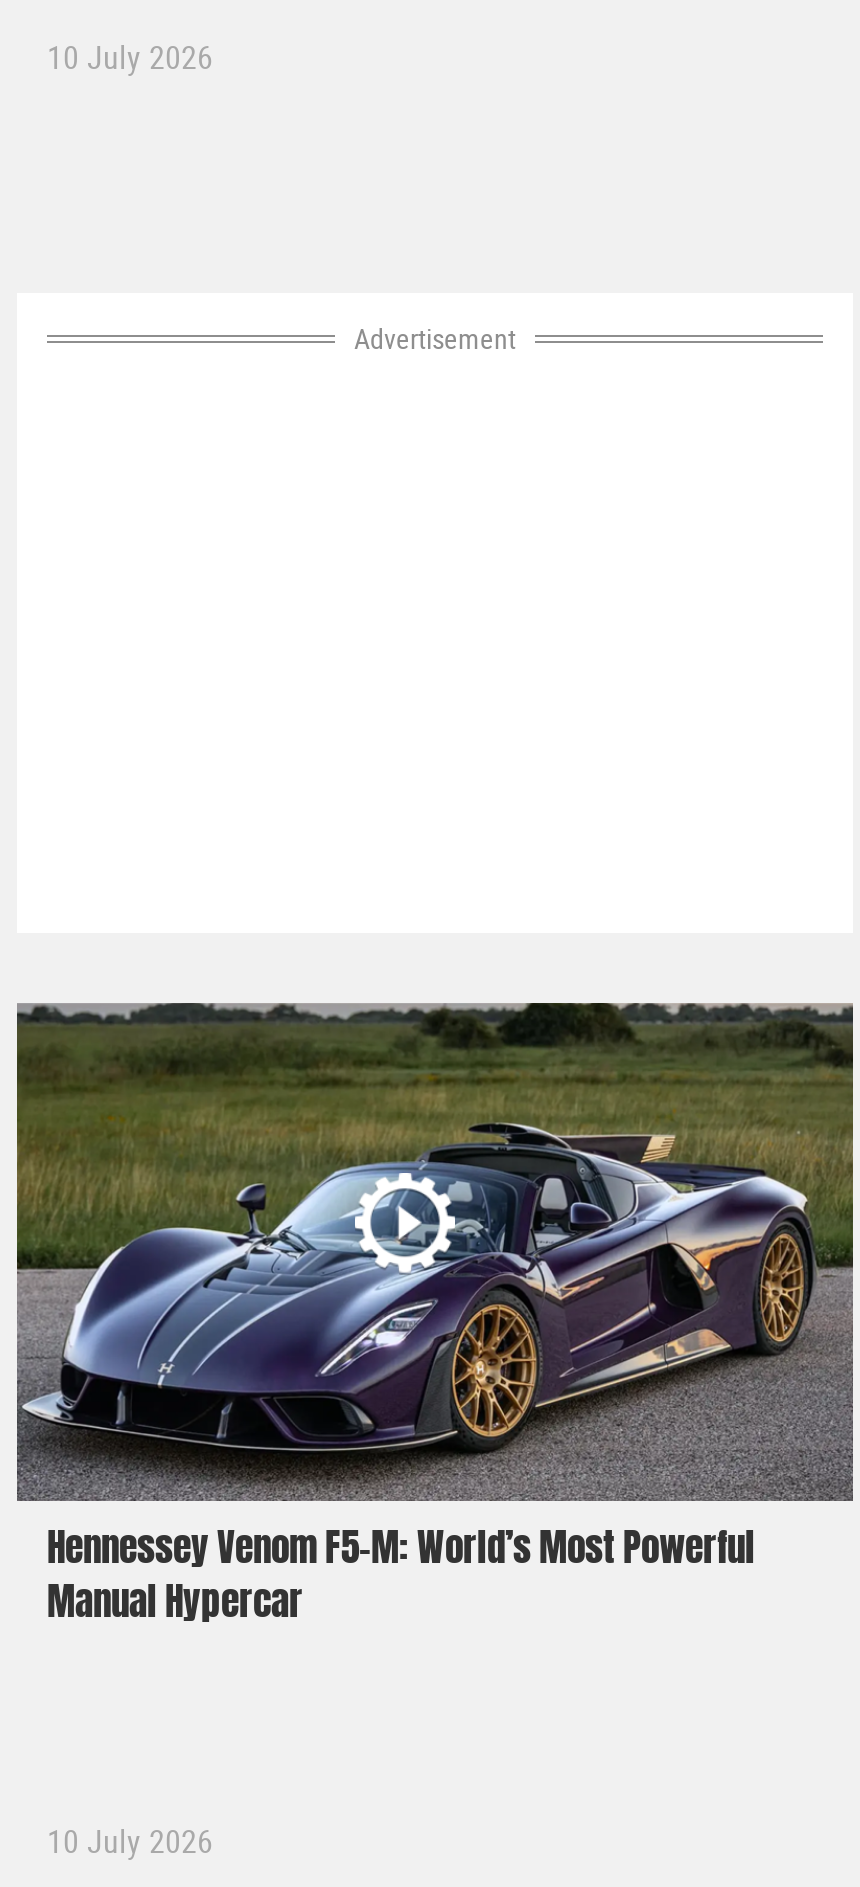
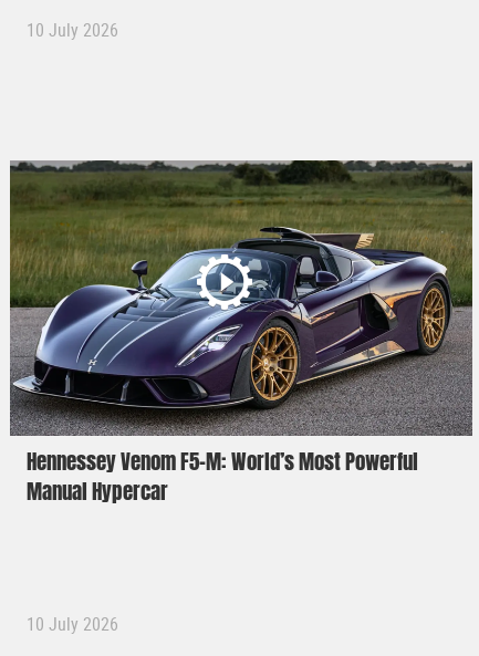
[354,319,516,357] Advertisement -> none

